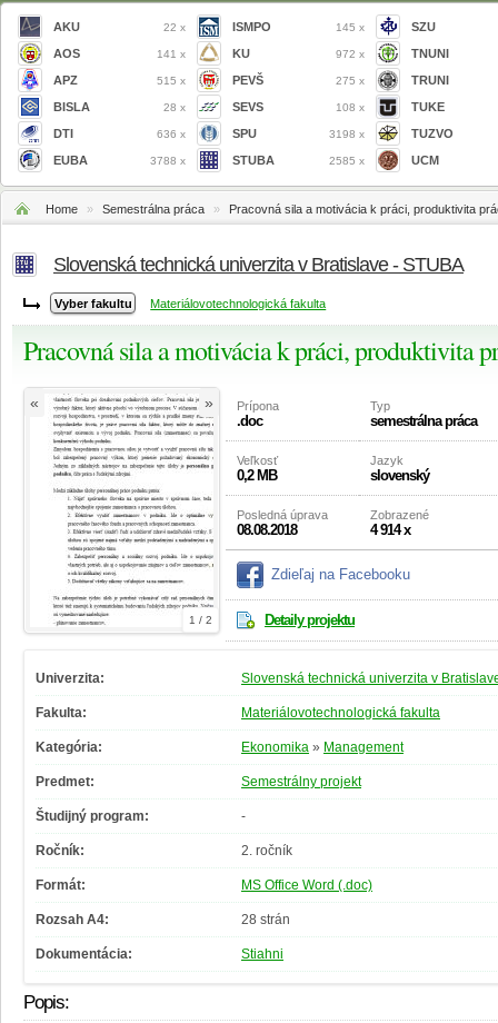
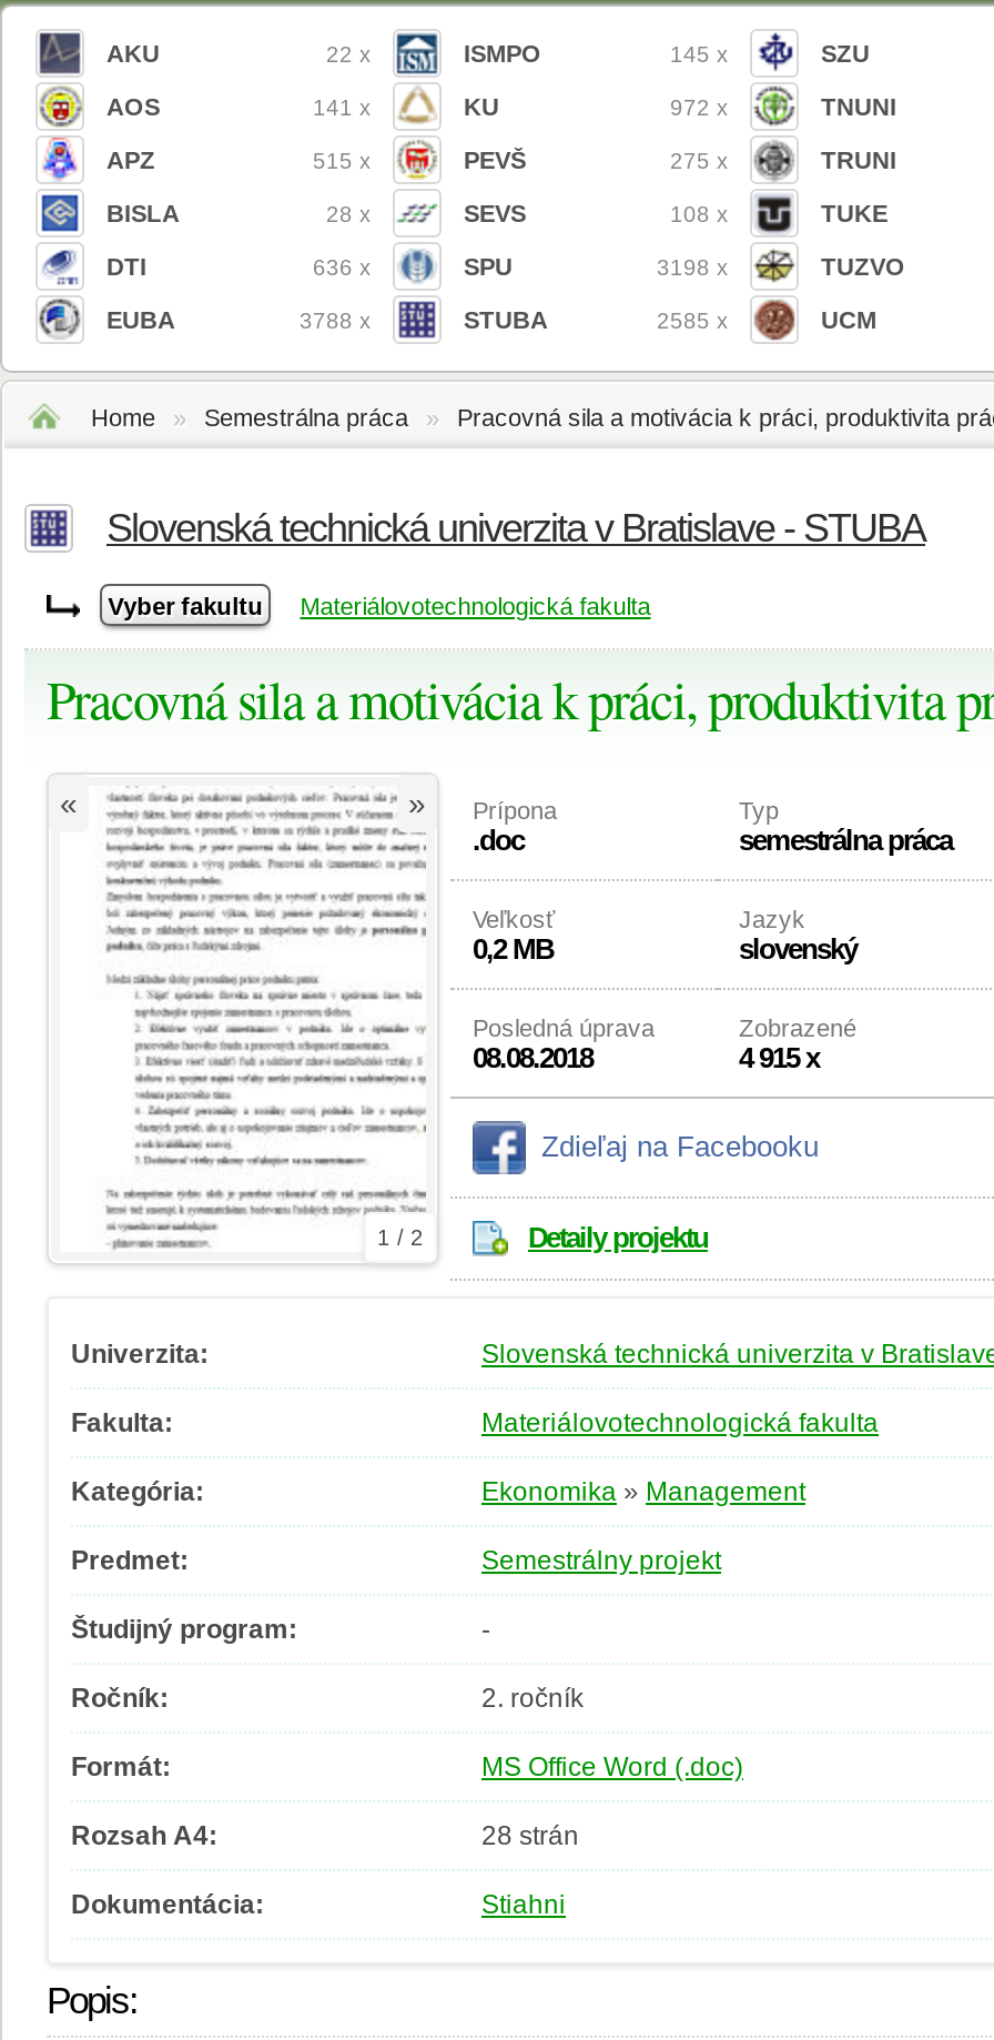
[370,522,410,538] 4 914 x -> [739,1042,819,1075] 4 915 x

